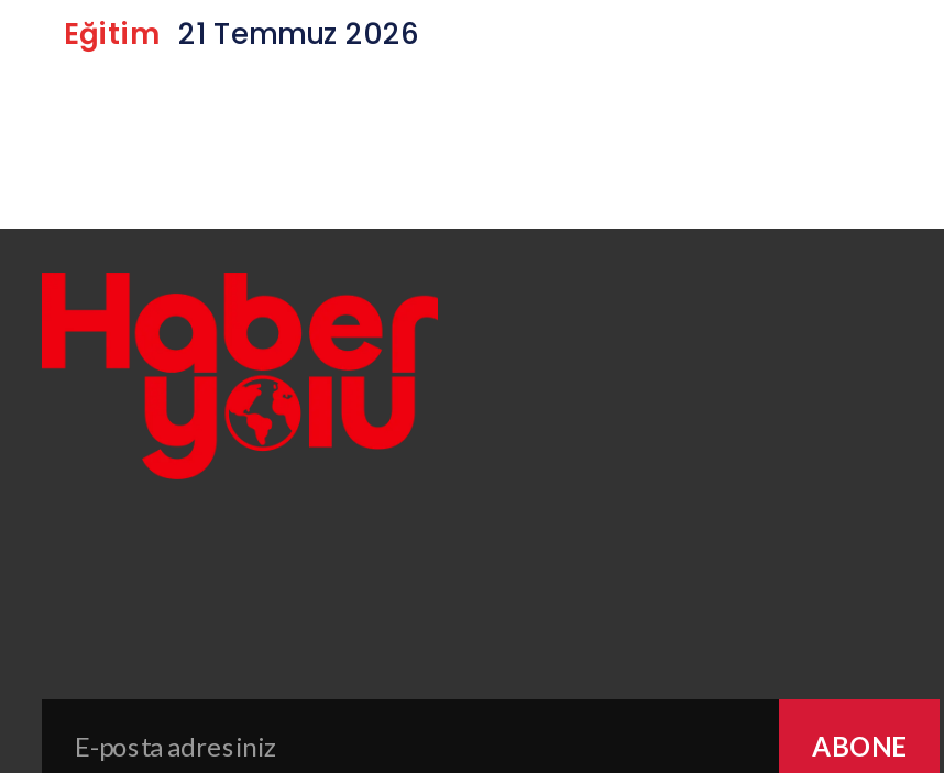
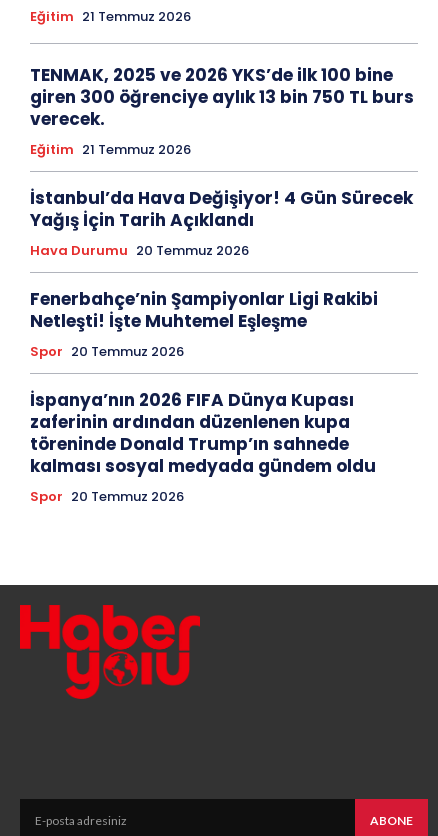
none -> [30,63,414,506] TENMAK, 2025 ve 2026 YKS’de ilk 100 bine | giren 300 öğrenciye aylık 13 bin 750 TL burs | verecek. | Eğitim 21 Temmuz 2026 | İstanbul’da Hava Değişiyor! 4 Gün Sürecek | Yağış İçin Tarih Açıklandı | Hava Durumu 20 Temmuz 2026 | Fenerbahçe’nin Şampiyonlar Ligi Rakibi | Netleşti! İşte Muhtemel Eşleşme | Spor 20 Temmuz 2026 | İspanya’nın 2026 FIFA Dünya Kupası | zaferinin ardından düzenlenen kupa | töreninde Donald Trump’ın sahnede | kalması sosyal medyada gündem oldu | Spor 20 Temmuz 2026

